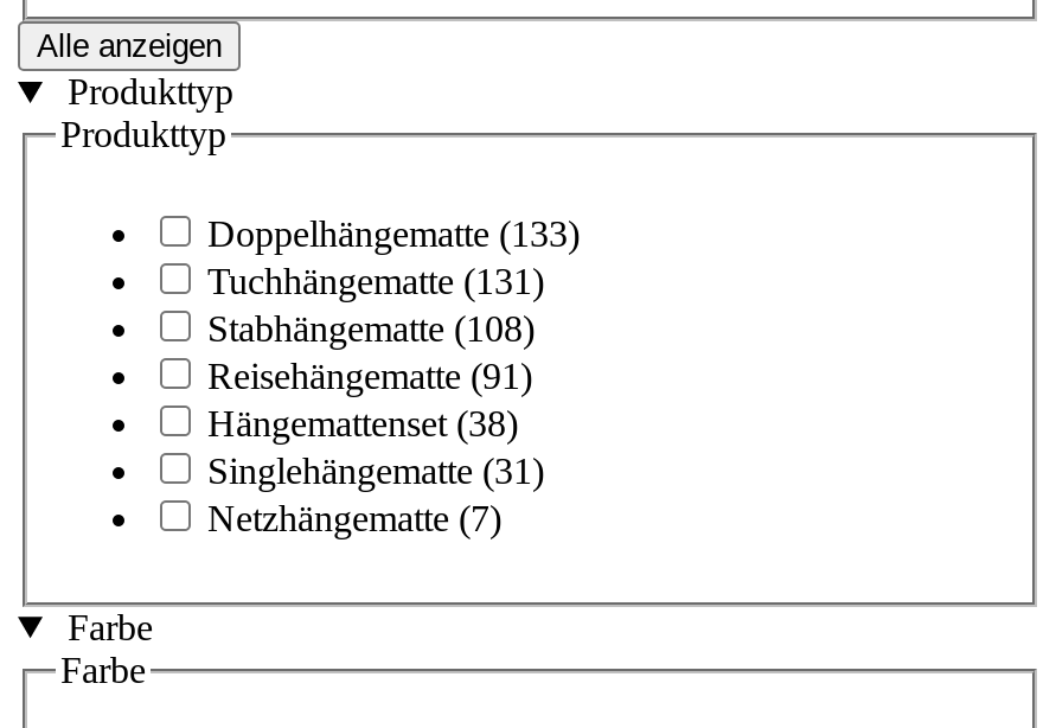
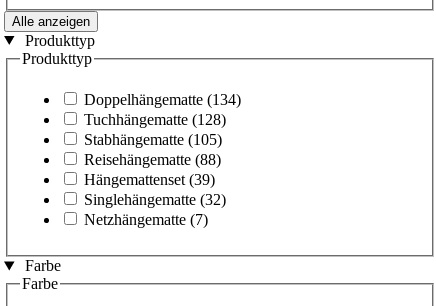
[207,213,580,253] Doppelhängematte (133) -> [84,91,241,108] Doppelhängematte (134)
[207,260,544,301] Tuchhängematte (131) -> [84,111,226,128] Tuchhängematte (128)
[207,308,535,348] Stabhängematte (108) -> [84,131,222,148] Stabhängematte (105)
[207,355,532,396] Reisehängematte (91) -> [84,151,221,168] Reisehängematte (88)
[207,403,518,443] Hängemattenset (38) -> [84,171,215,188] Hängemattenset (39)
[207,450,544,490] Singlehängematte (31) -> [84,191,226,208] Singlehängematte (32)

